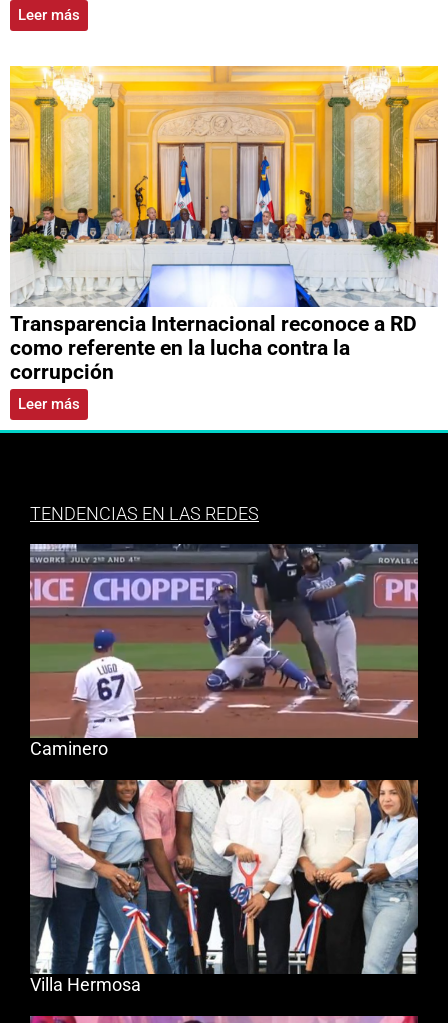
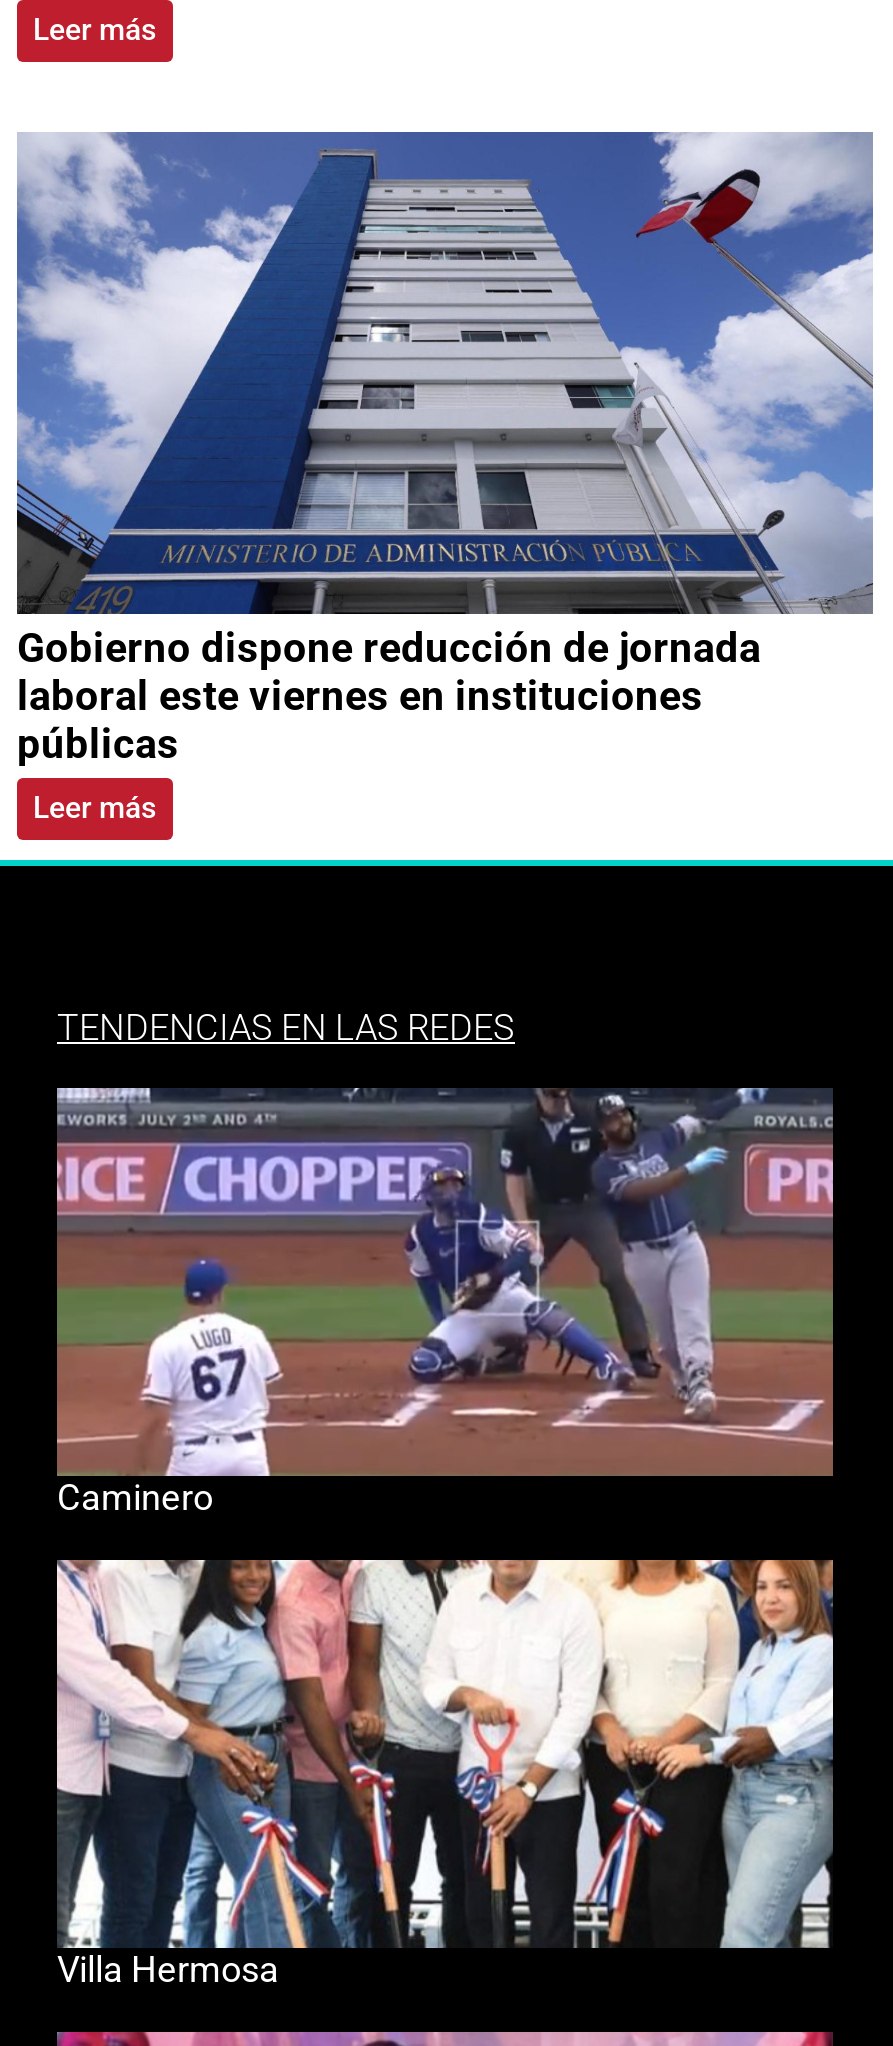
[9,65,439,384] [image] | Transparencia Internacional reconoce a RD | como referente en la lucha contra la | corrupción -> [15,130,875,767] [image] | Gobierno dispone reducción de jornada | laboral este viernes en instituciones | públicas

